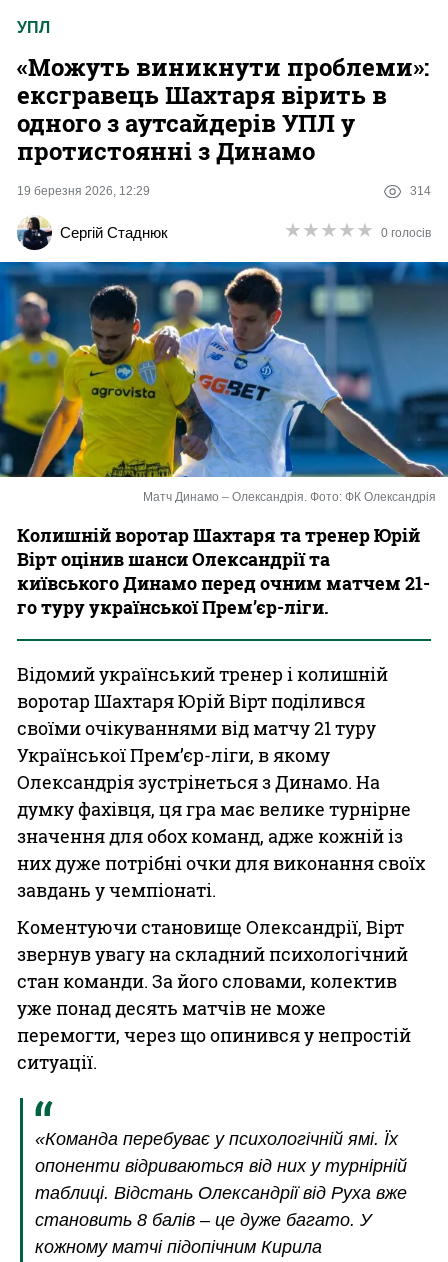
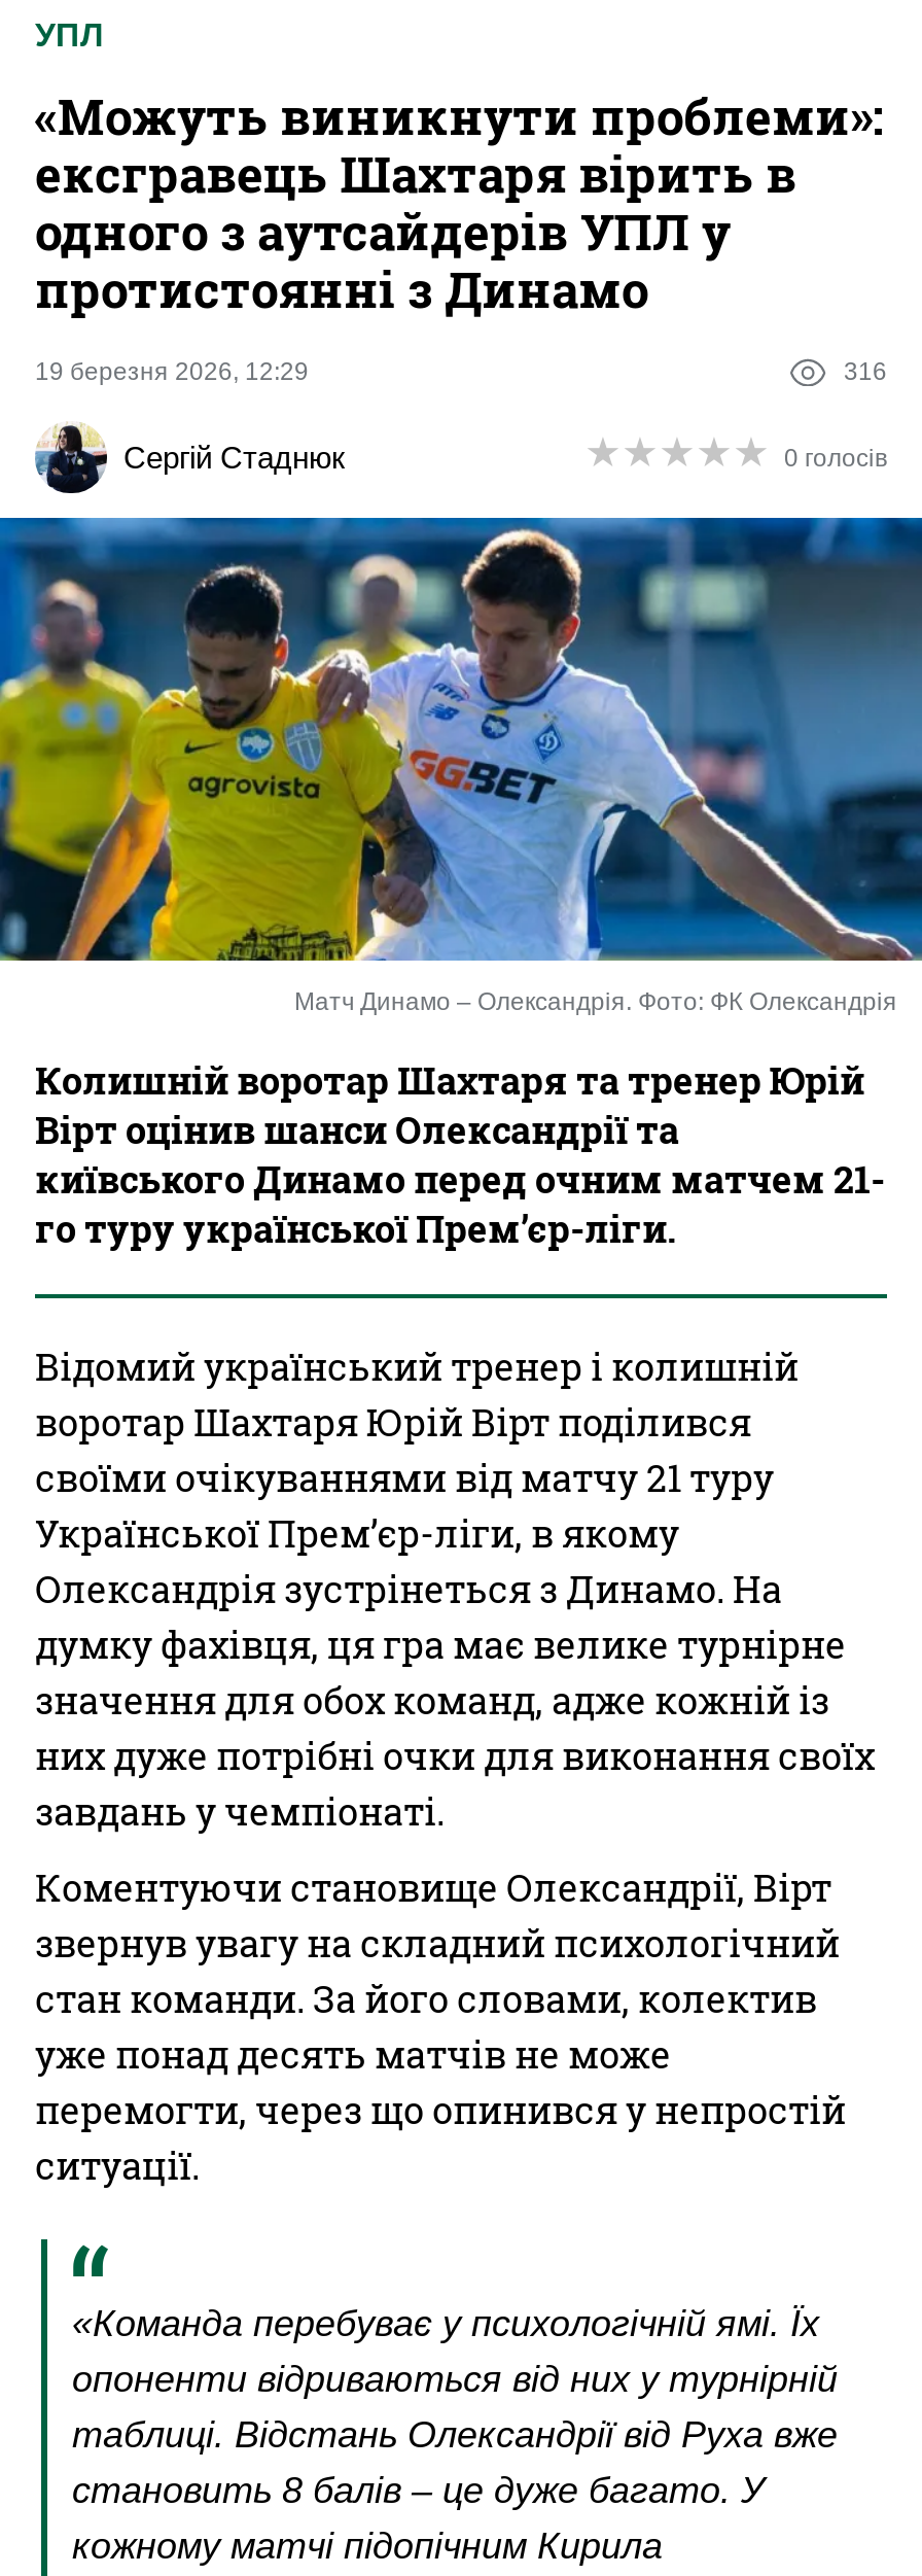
[410,184,431,198] 314 -> [844,357,887,386] 316

